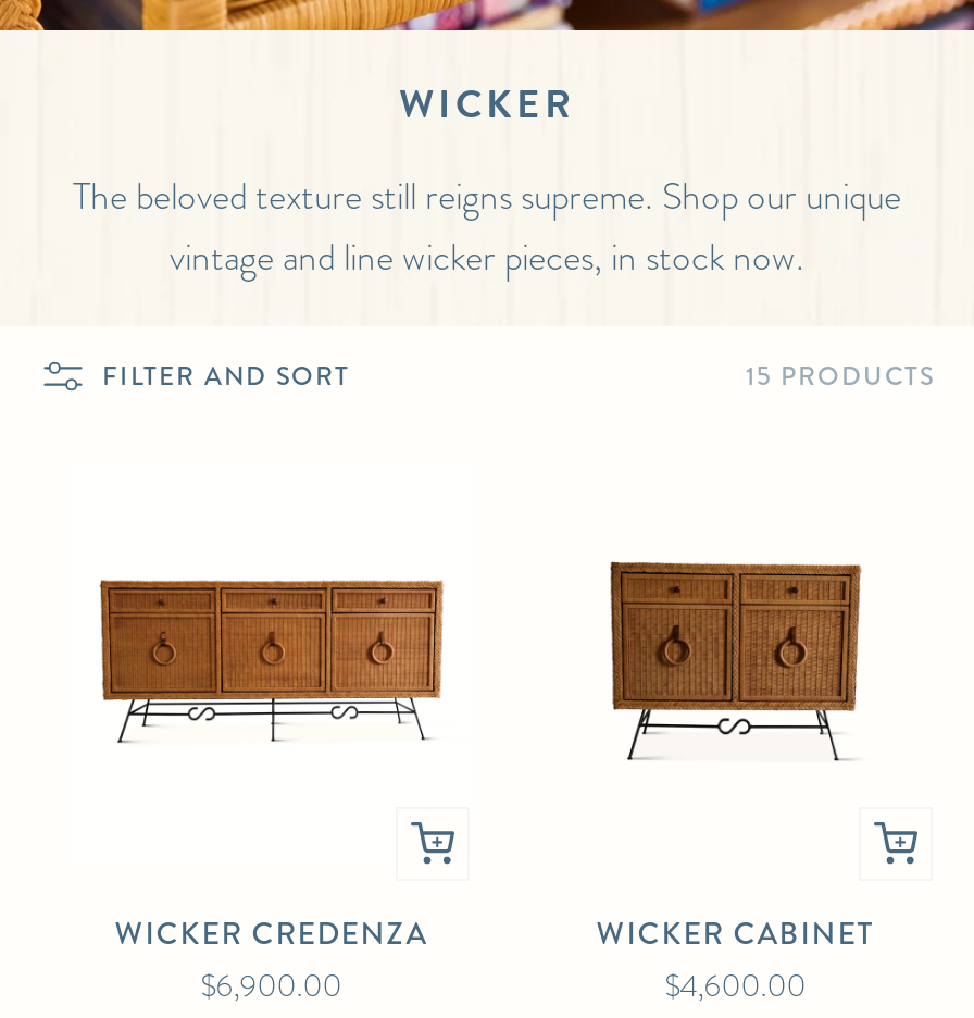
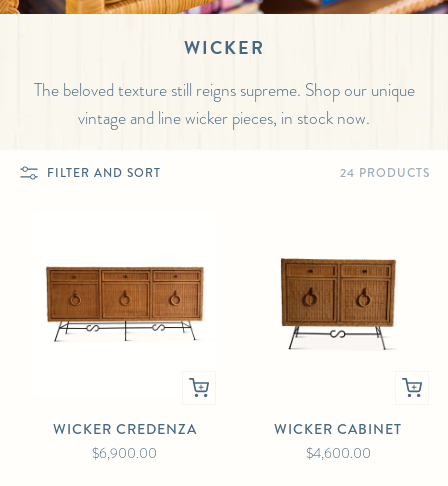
[746,356,935,395] 15 PRODUCTS -> [340,163,430,181] 24 PRODUCTS

